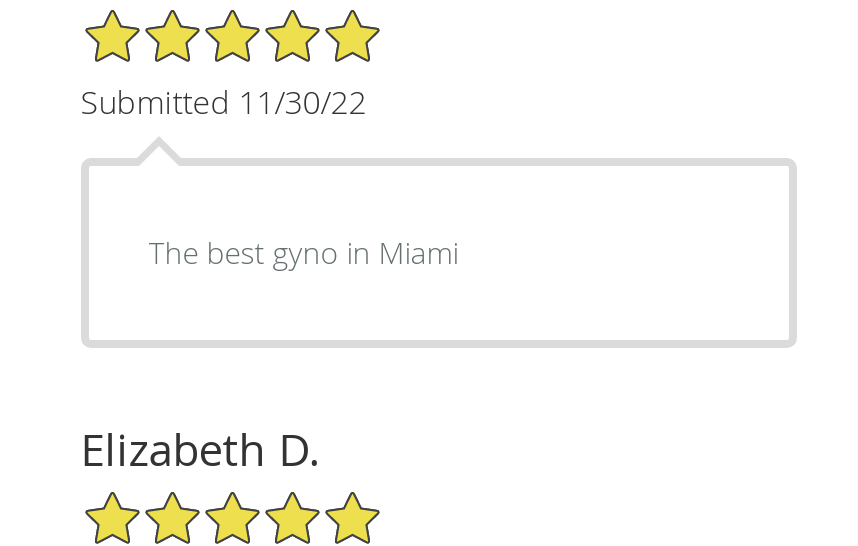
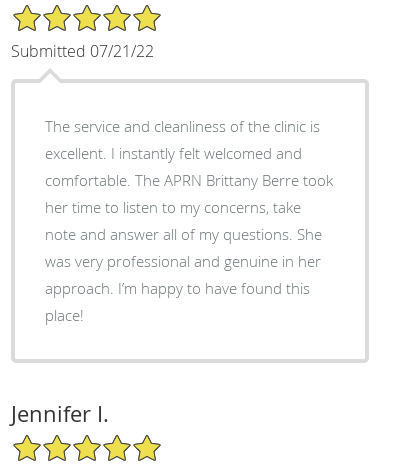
[81,81,367,125] Submitted 11/30/22 -> [11,40,154,62] Submitted 07/21/22
[149,233,459,273] The best gyno in Miami -> [45,116,333,325] The service and cleanliness of the clinic is | excellent. I instantly felt welcomed and | comfortable. The APRN Brittany Berre took | her time to listen to my concerns, take | note and answer all of my questions. She | was very professional and genuine in her | approach. I’m happy to have found this | place!
[81,421,321,479] Elizabeth D. -> [11,399,109,428] Jennifer I.

